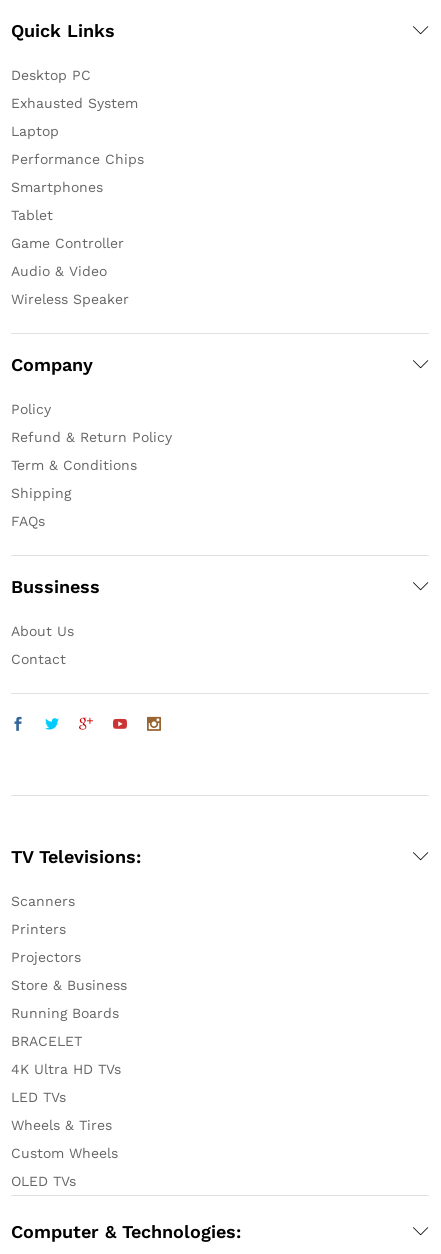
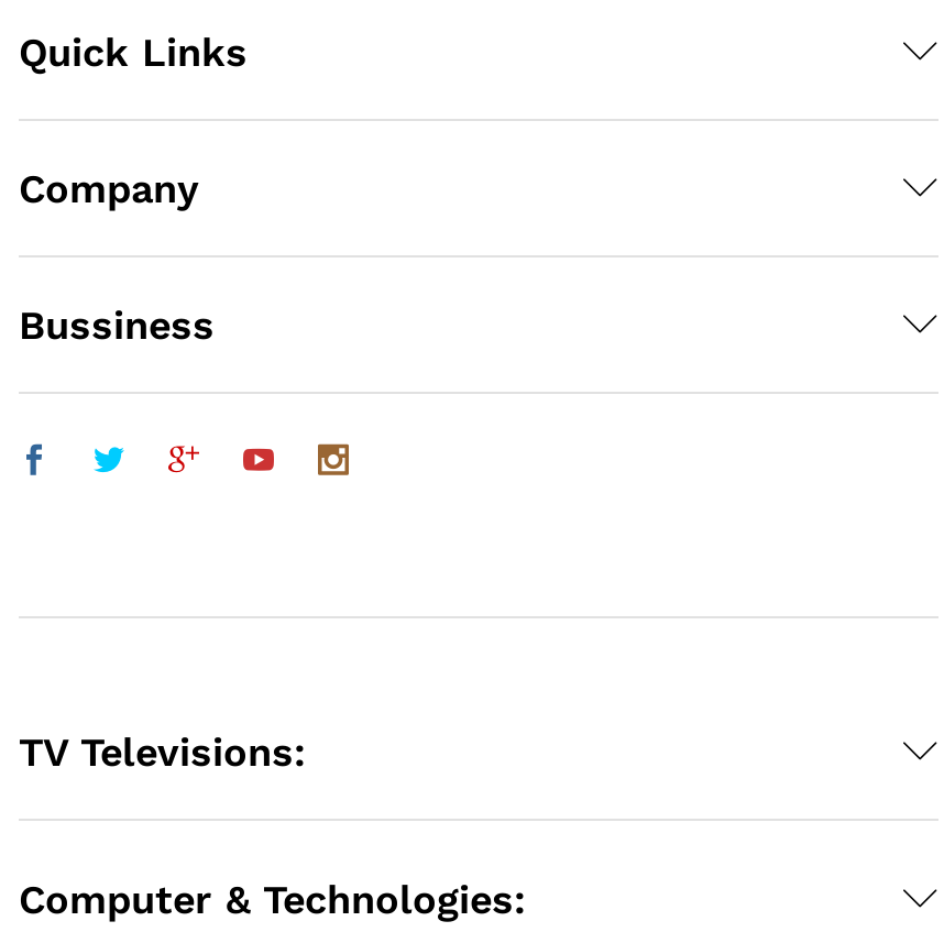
[11,66,144,306] Desktop PC | Exhausted System | Laptop | Performance Chips | Smartphones | Tablet | Game Controller | Audio & Video | Wireless Speaker -> none
[11,400,172,528] Policy | Refund & Return Policy | Term & Conditions | Shipping | FAQs -> none
[11,622,74,666] About Us | Contact -> none
[11,892,127,1188] Scanners | Printers | Projectors | Store & Business | Running Boards | BRACELET | 4K Ultra HD TVs | LED TVs | Wheels & Tires | Custom Wheels | OLED TVs -> none

